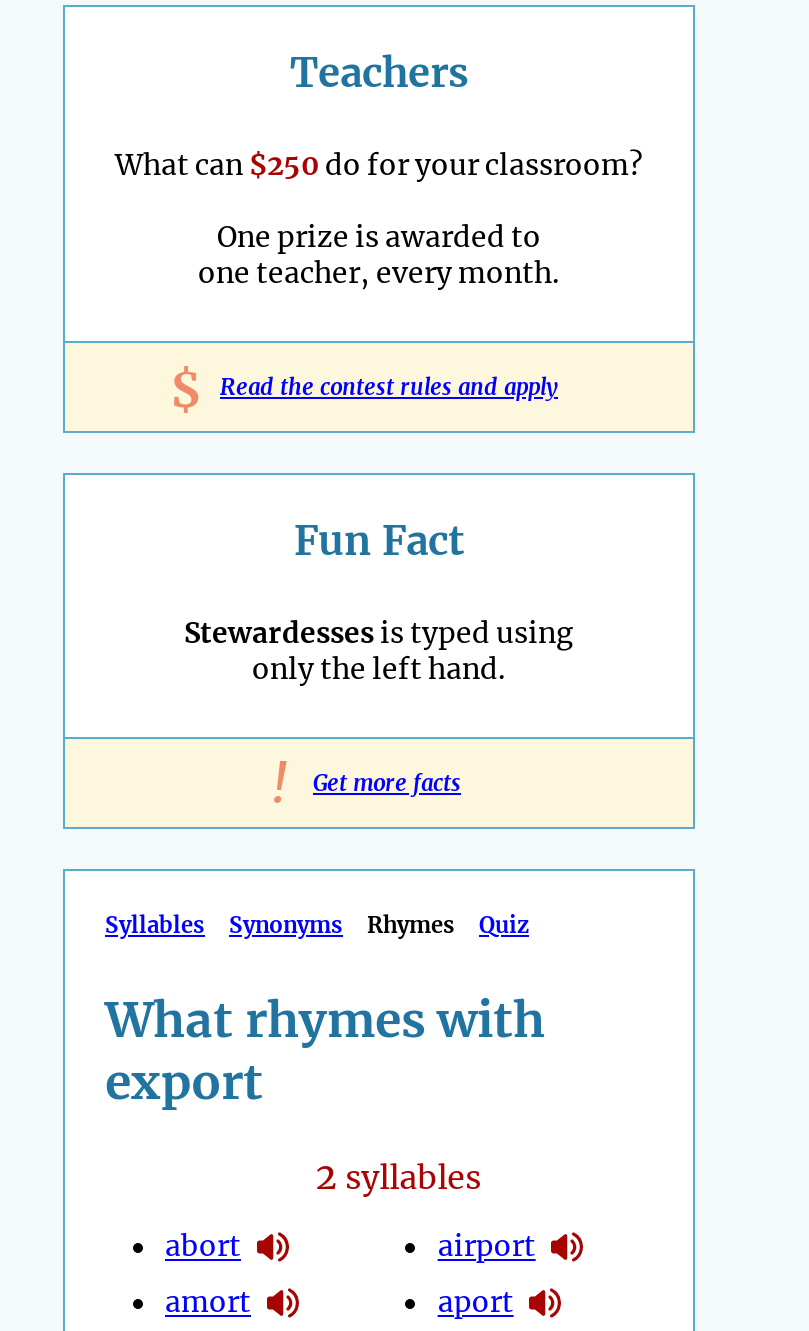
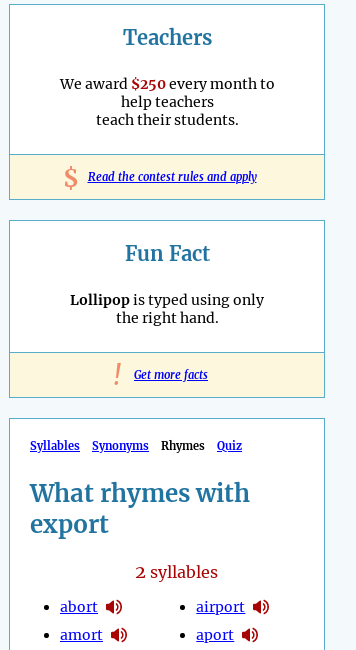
[115,148,643,292] What can $250 do for your classroom? | One prize is awarded to | one teacher, every month. -> [59,75,274,129] We award $250 every month to | help teachers | teach their students.
[184,616,574,688] Stewardesses is typed using | only the left hand. -> [70,291,264,327] Lollipop is typed using only | the right hand.

